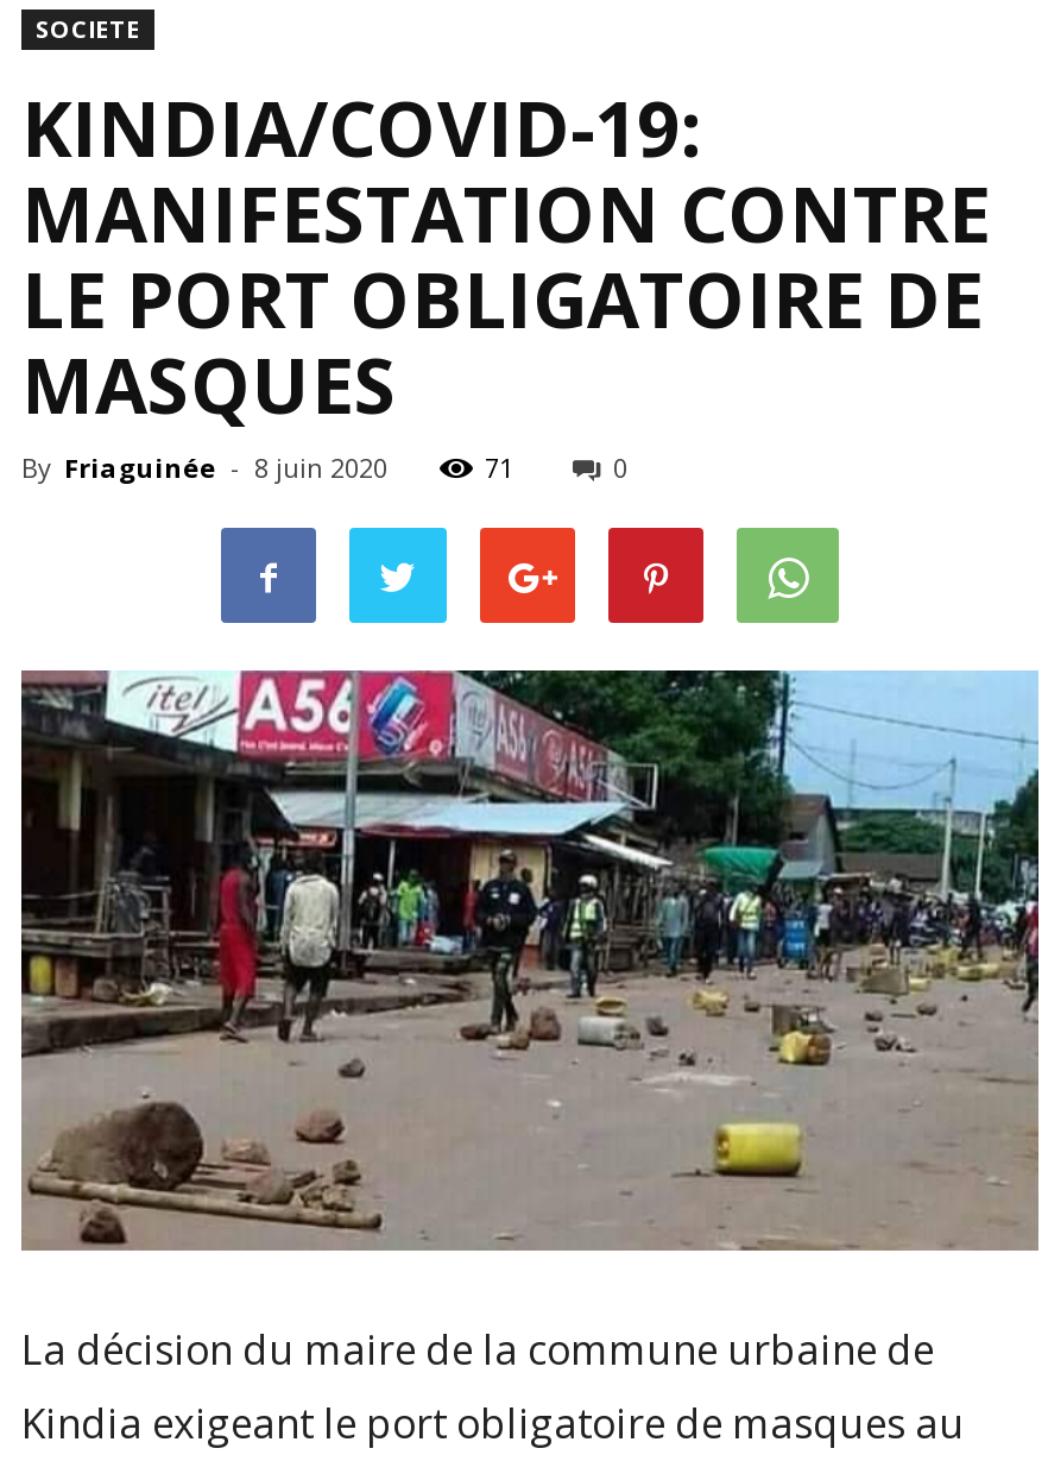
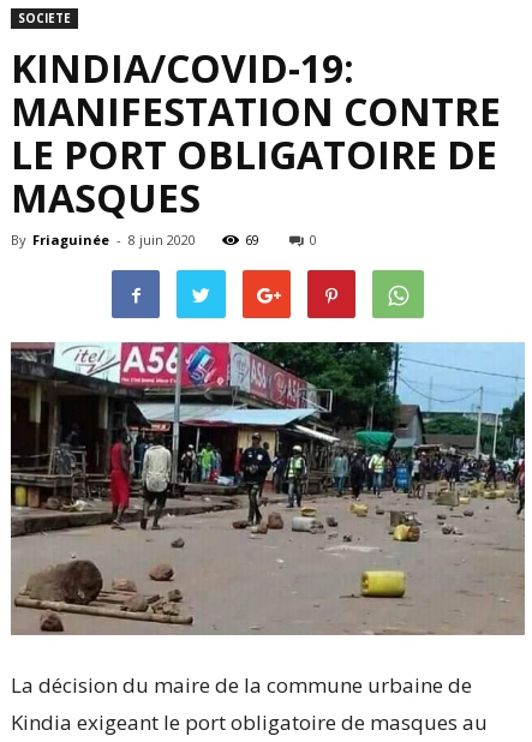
[485,449,513,485] 71 -> [245,231,259,249] 69

